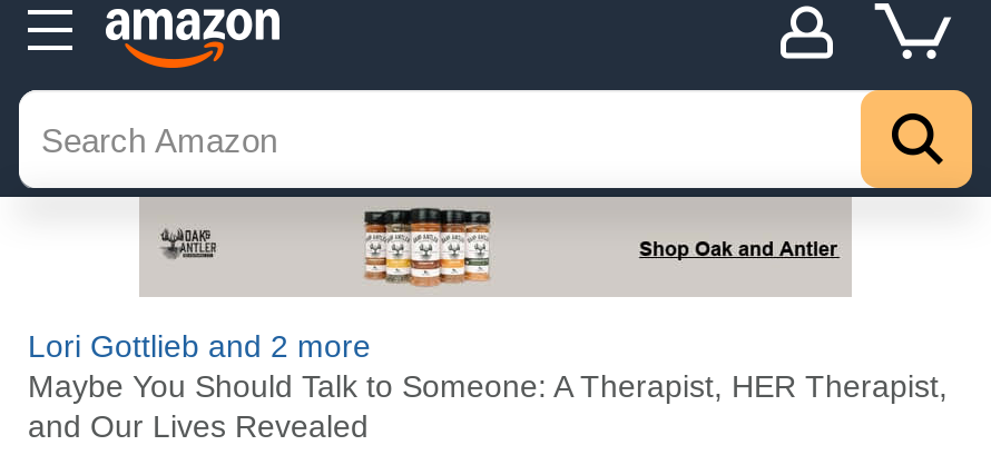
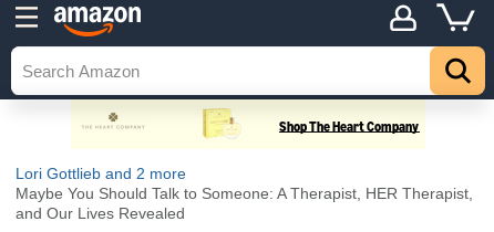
[139,197,852,297] [image] -> [72,101,424,148] [image]

